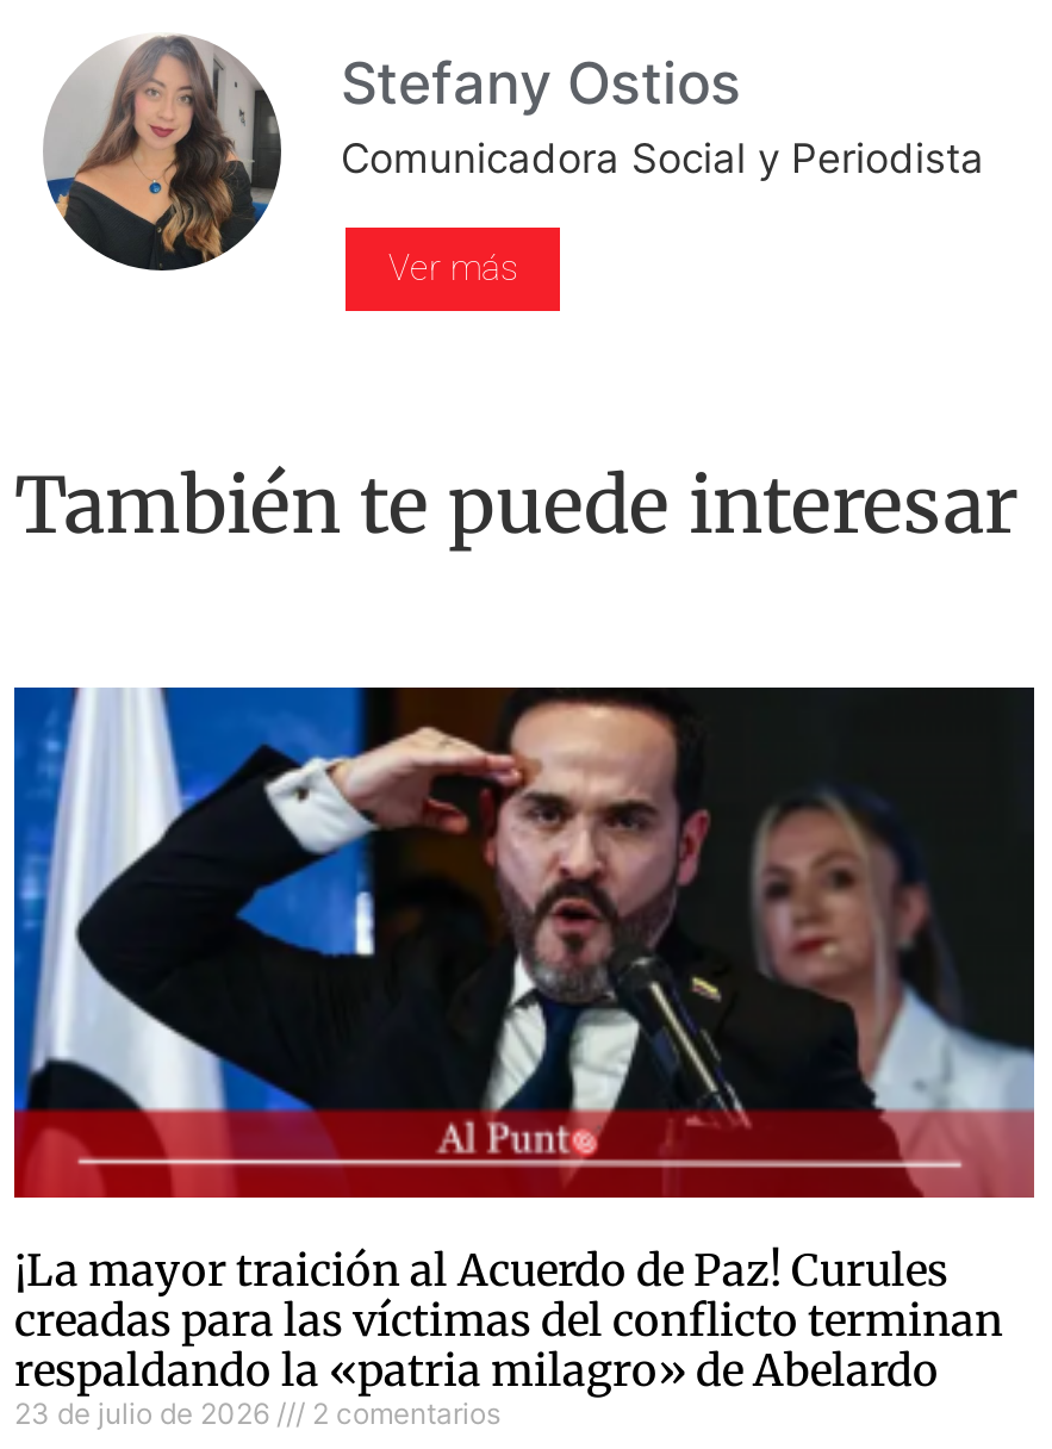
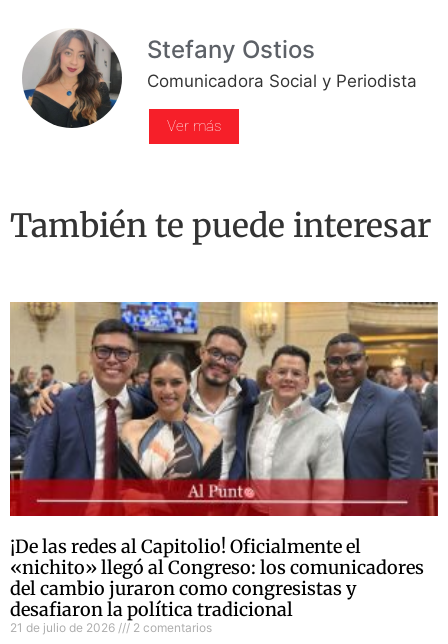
[12,685,1037,1430] [image] | ¡La mayor traición al Acuerdo de Paz! Curules | creadas para las víctimas del conflicto terminan | respaldando la «patria milagro» de Abelardo | 23 de julio de 2026 -> [9,301,439,635] [image] | ¡De las redes al Capitolio! Oficialmente el | «nichito» llegó al Congreso: los comunicadores | del cambio juraron como congresistas y | desafiaron la política tradicional | 21 de julio de 2026

